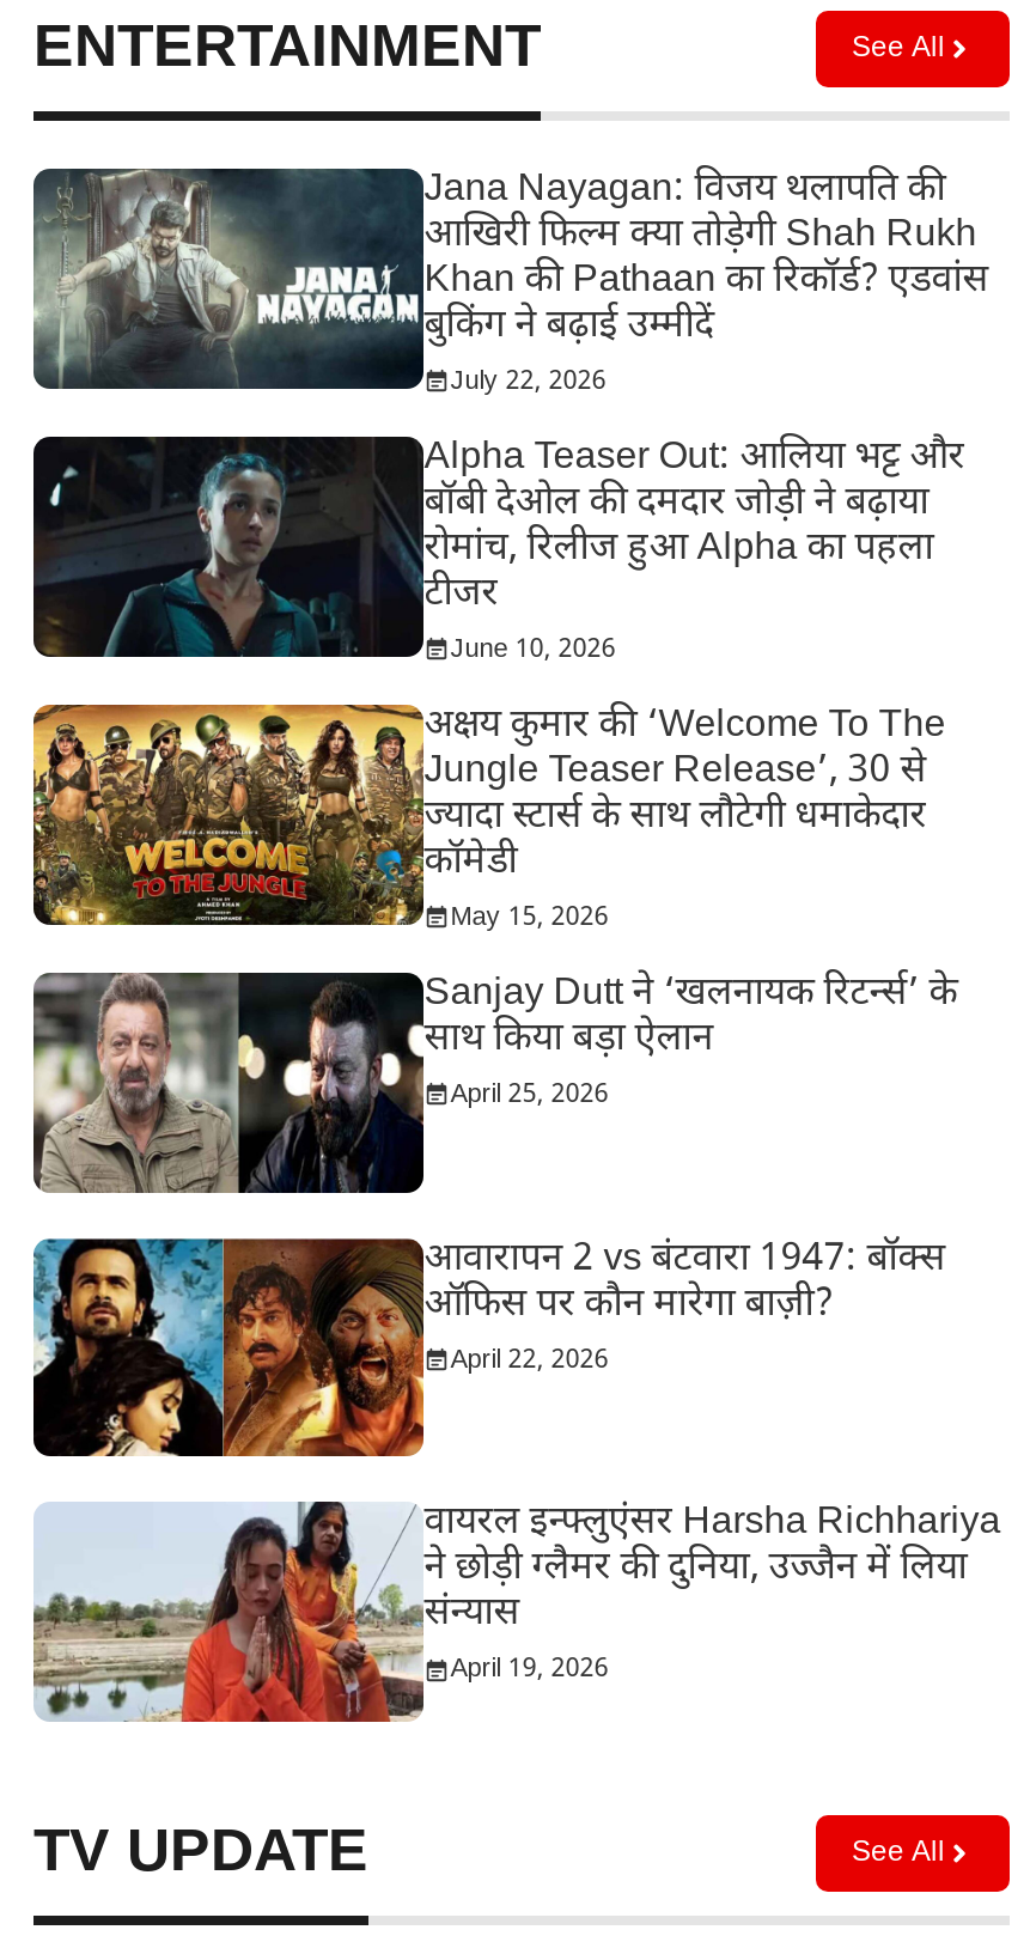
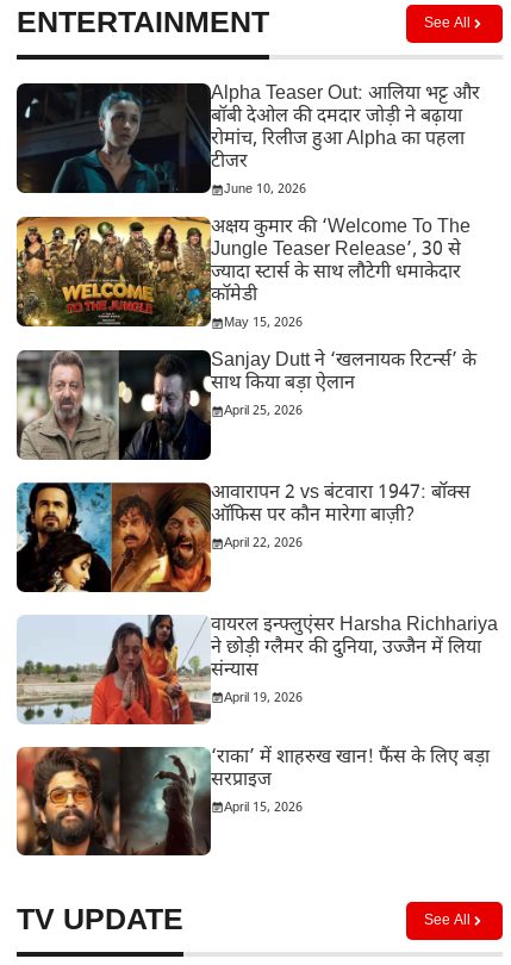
[31,166,989,398] [image] | Jana Nayagan: विजय थलापति की | आखिरी फिल्म क्या तोड़ेगी Shah Rukh | Khan की Pathaan का रिकॉर्ड? एडवांस | बुकिंग ने बढ़ाई उम्मीदें | July 22, 2026 -> none
moved [31,434,1001,1687] -> [15,83,498,706]: [image] | Alpha Teaser Out: आलिया भट्ट और | बॉबी देओल की दमदार जोड़ी ने बढ़ाया | ... | संन्यास | April 19, 2026
none -> [15,745,490,857] [image] | ‘राका’ में शाहरुख खान! फैंस के लिए बड़ा | सरप्राइज | April 15, 2026

